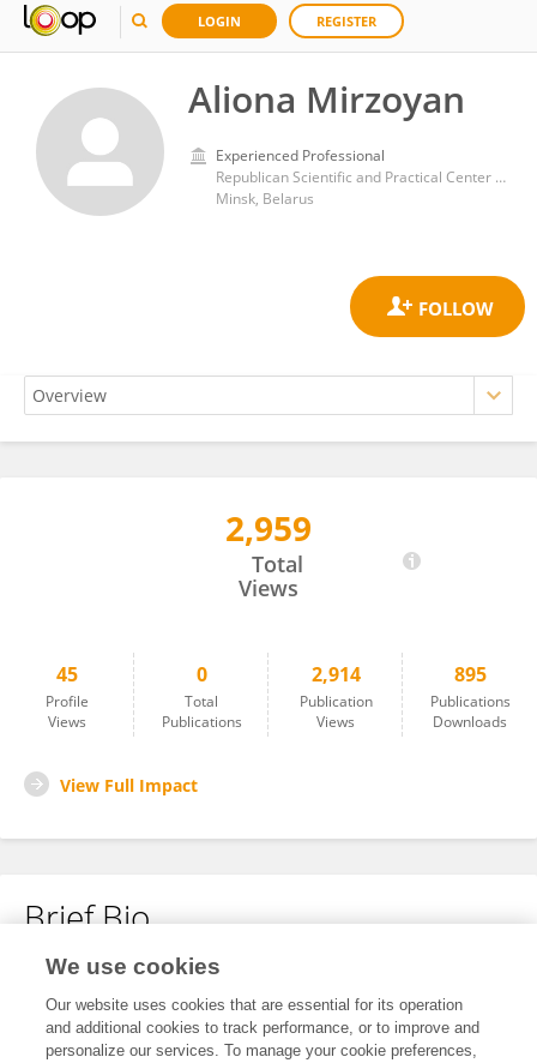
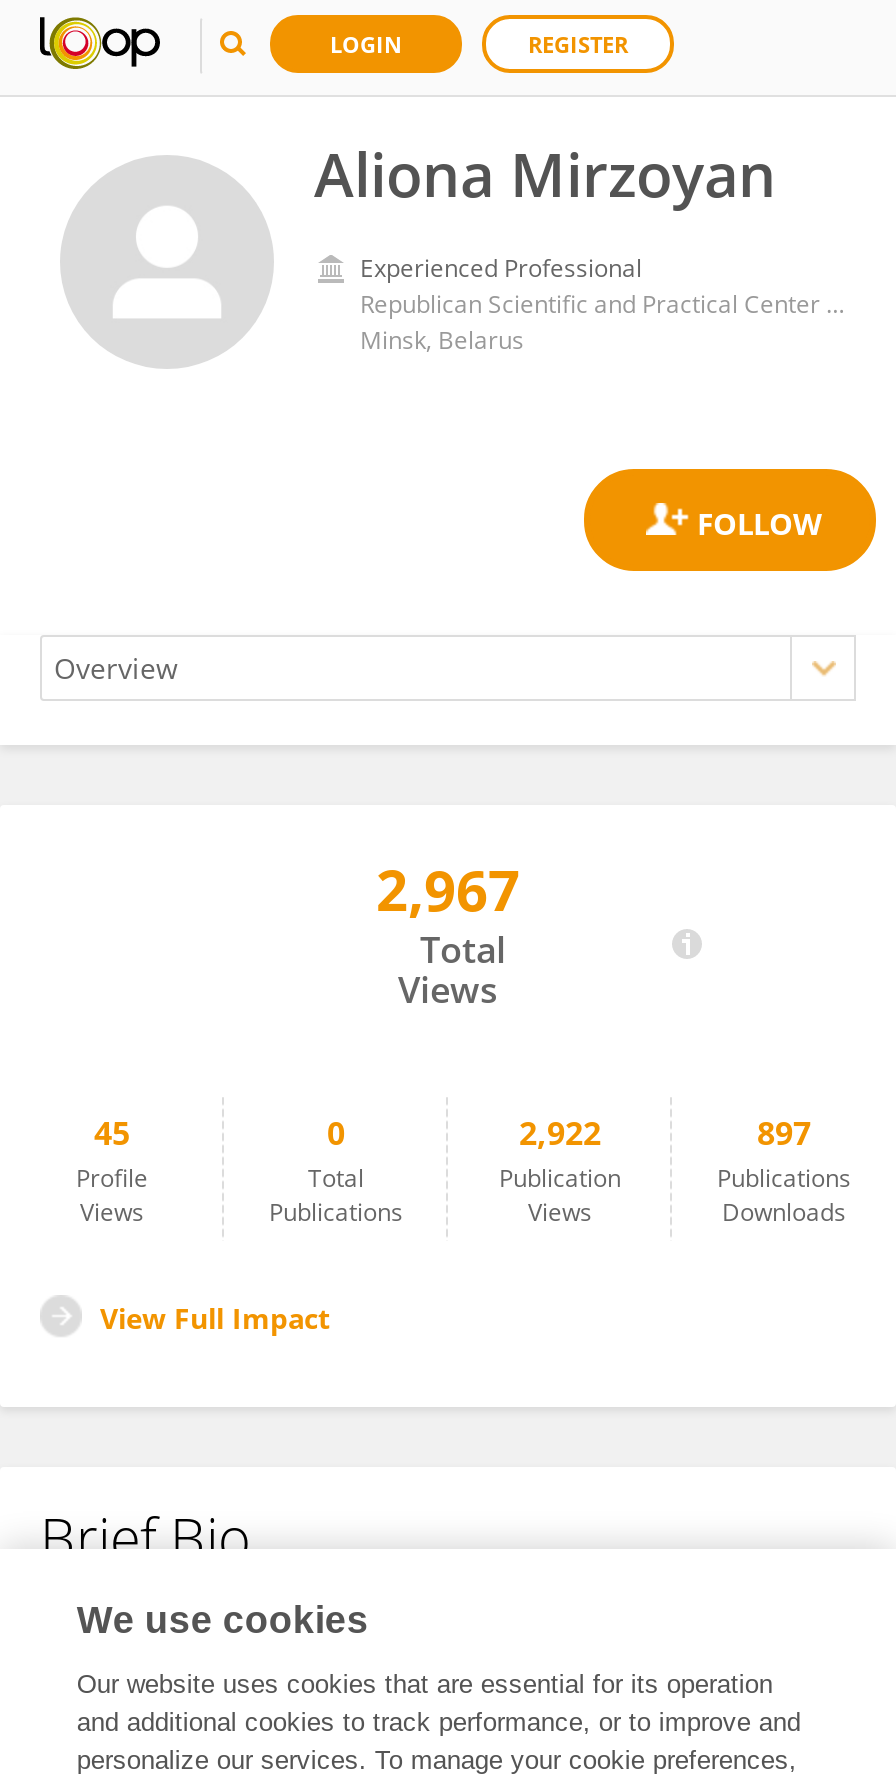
[225,505,312,551] 2,959 -> [376,851,520,927] 2,967
[311,661,360,687] 2,914 -> [519,1111,601,1155] 2,922
[454,661,486,687] 895 -> [757,1111,811,1155] 897

